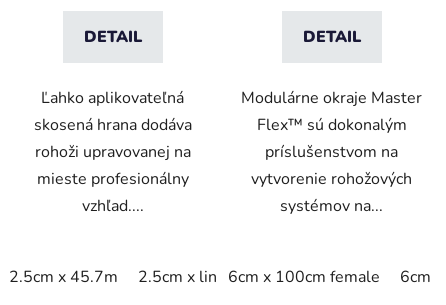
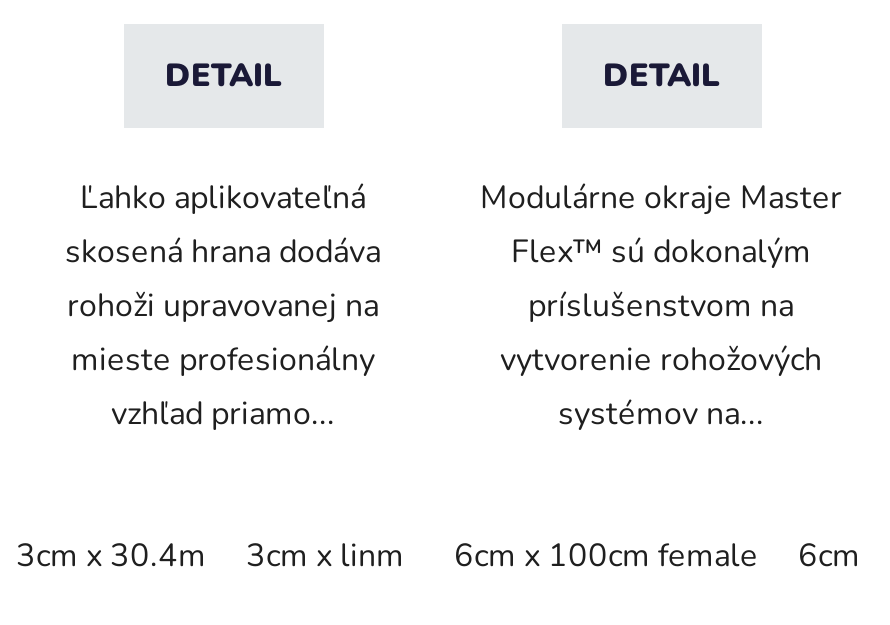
[81,195,143,217] vzhľad.... -> [111,391,335,435] vzhľad priamo...
[9,266,231,288] 2.5cm x 45.7m | 2.5cm x linm -> [16,533,404,577] 3cm x 30.4m | 3cm x linm

